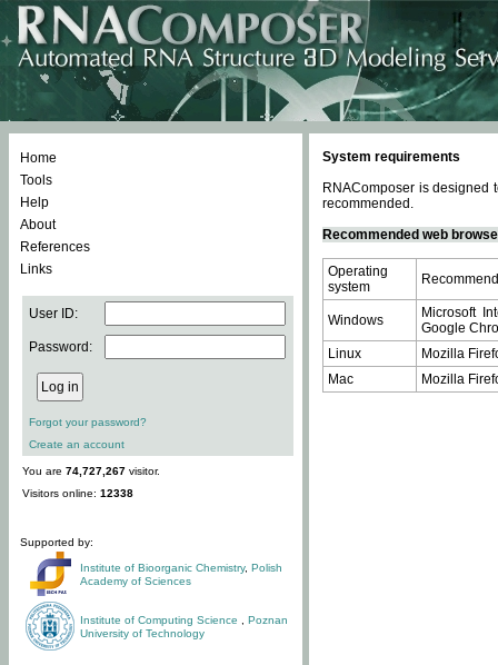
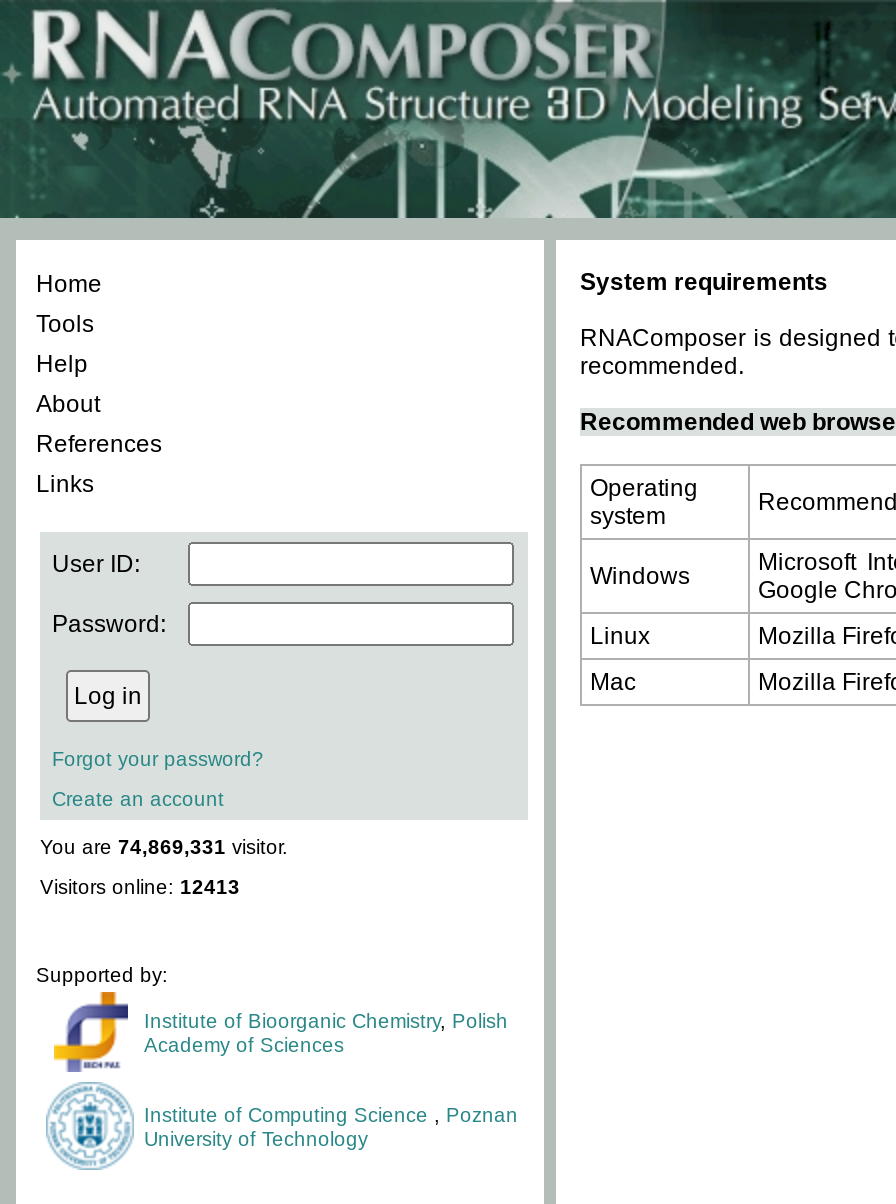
[22,465,160,477] You are 74,727,267 visitor. -> [40,836,288,858] You are 74,869,331 visitor.
[22,487,133,499] Visitors online: 12338 -> [40,876,240,898] Visitors online: 12413

